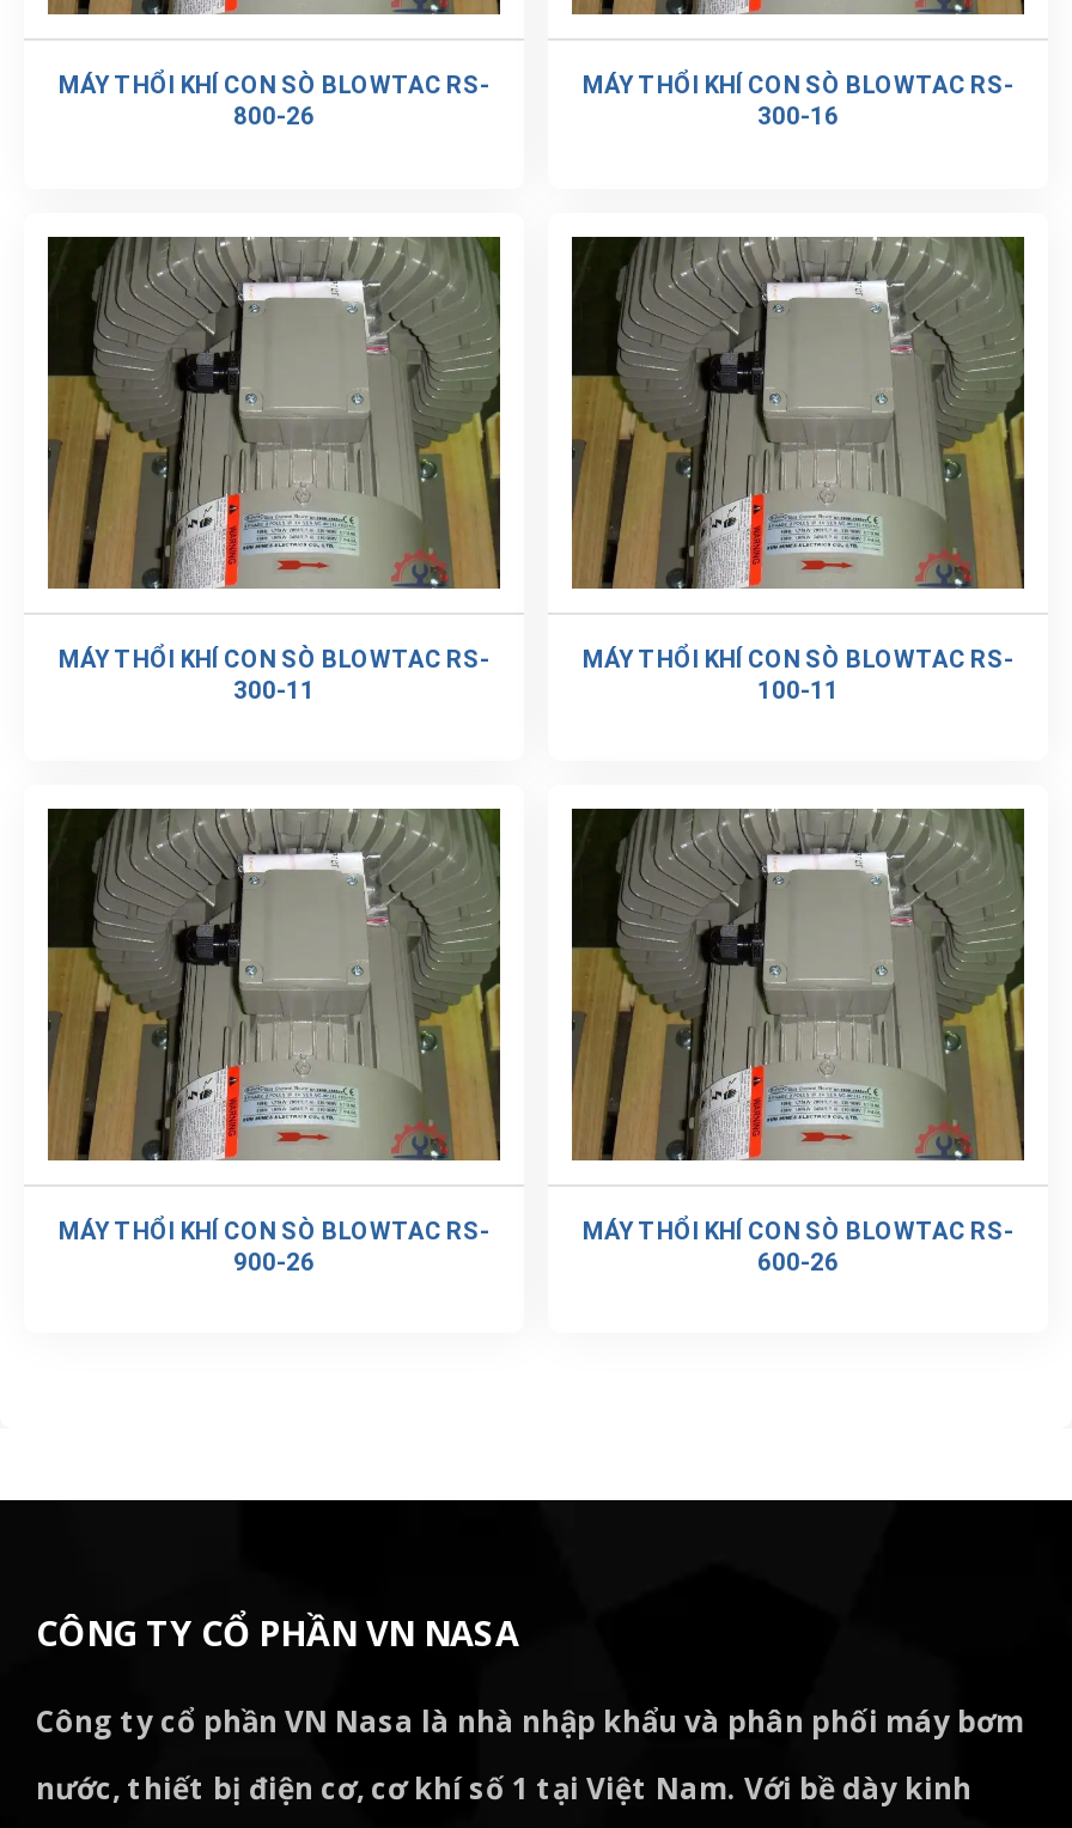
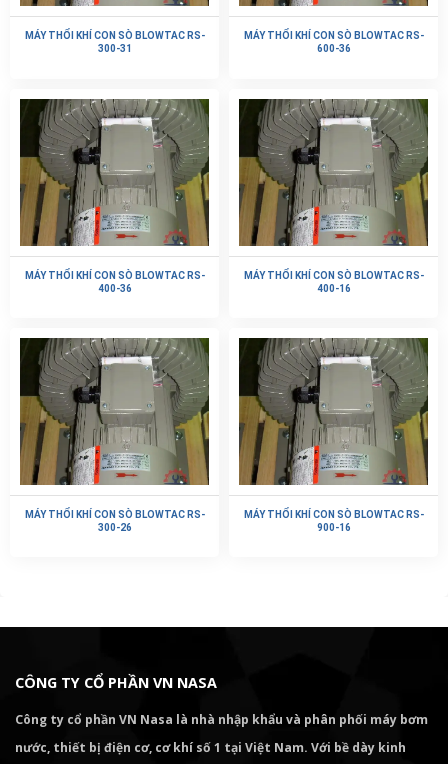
[233,103,315,130] 800-26 -> [97,43,131,54] 300-31
[757,103,839,130] 300-16 -> [316,43,350,54] 600-36
[233,676,315,702] 300-11 -> [97,283,131,294] 400-36
[757,676,839,702] 100-11 -> [316,283,350,294] 400-16
[233,1249,315,1275] 900-26 -> [97,522,131,533] 300-26
[757,1249,839,1275] 600-26 -> [316,522,350,533] 900-16

